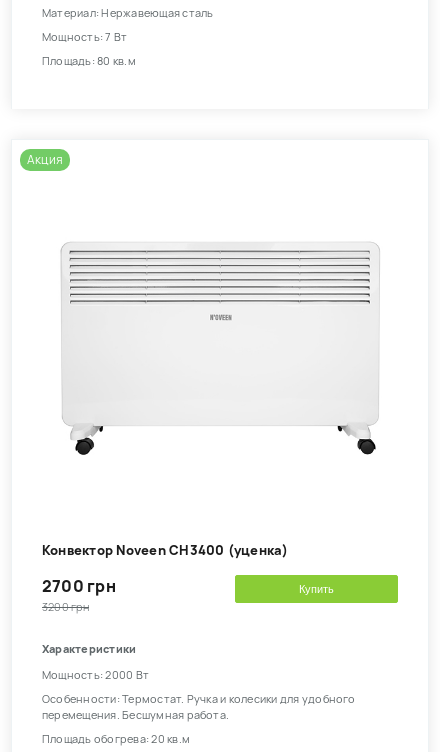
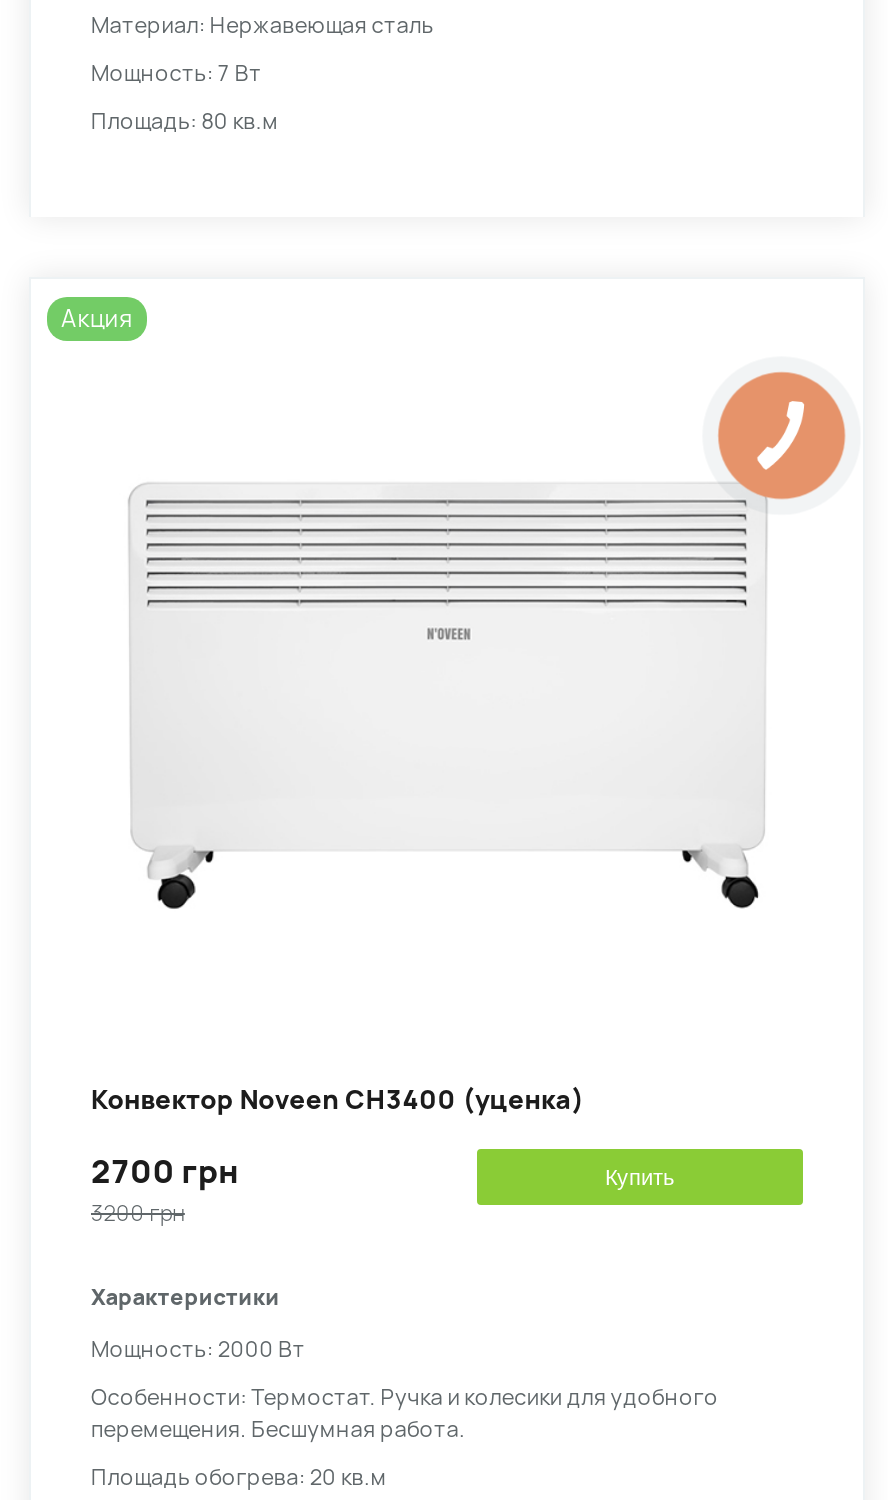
none -> [715,369,847,501] [image]

